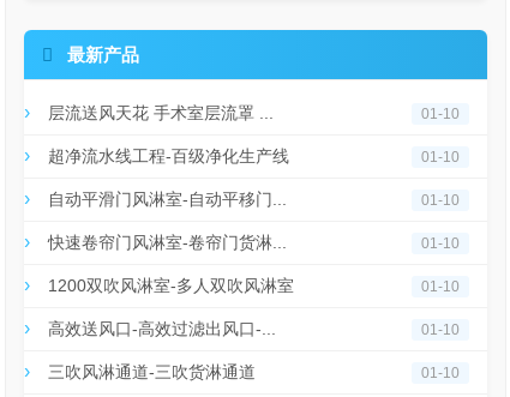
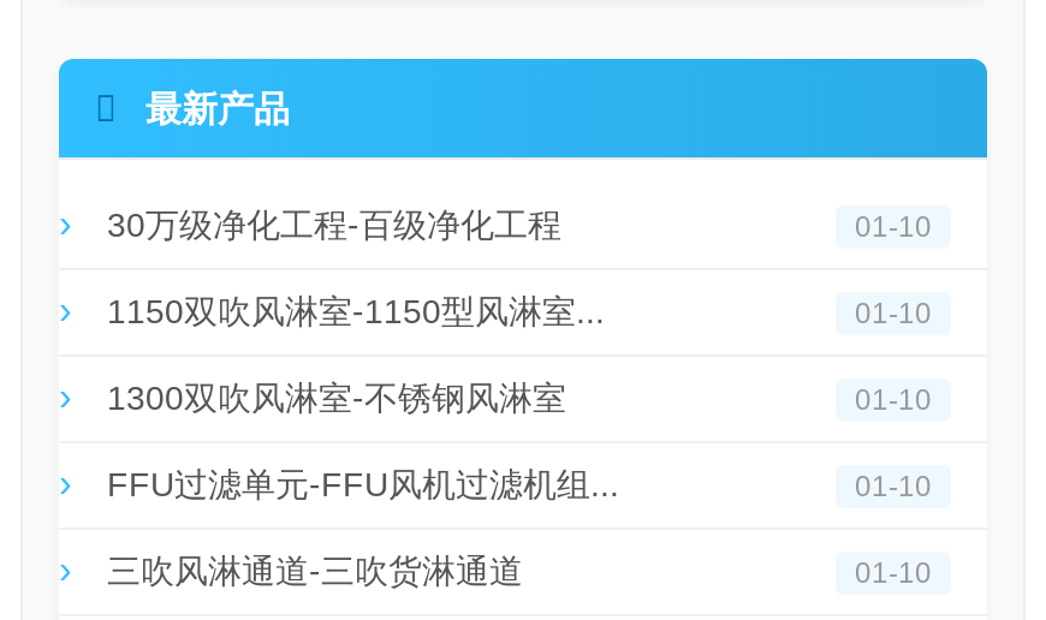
[48,103,274,122] 层流送风天花 手术室层流罩 ... -> [107,205,561,244] 30万级净化工程-百级净化工程
[48,146,289,166] 超净流水线工程-百级净化生产线 -> [107,292,605,330] 1150双吹风淋室-1150型风淋室...
[48,190,287,209] 自动平滑门风淋室-自动平移门... -> [107,378,566,417] 1300双吹风淋室-不锈钢风淋室
[48,233,460,338] 快速卷帘门风淋室-卷帘门货淋... | 01-10 | 1200双吹风淋室-多人双吹风淋室 | 01-10 | 高效送风口-高效过滤出风口-... -> [107,465,619,503] FFU过滤单元-FFU风机过滤机组...

